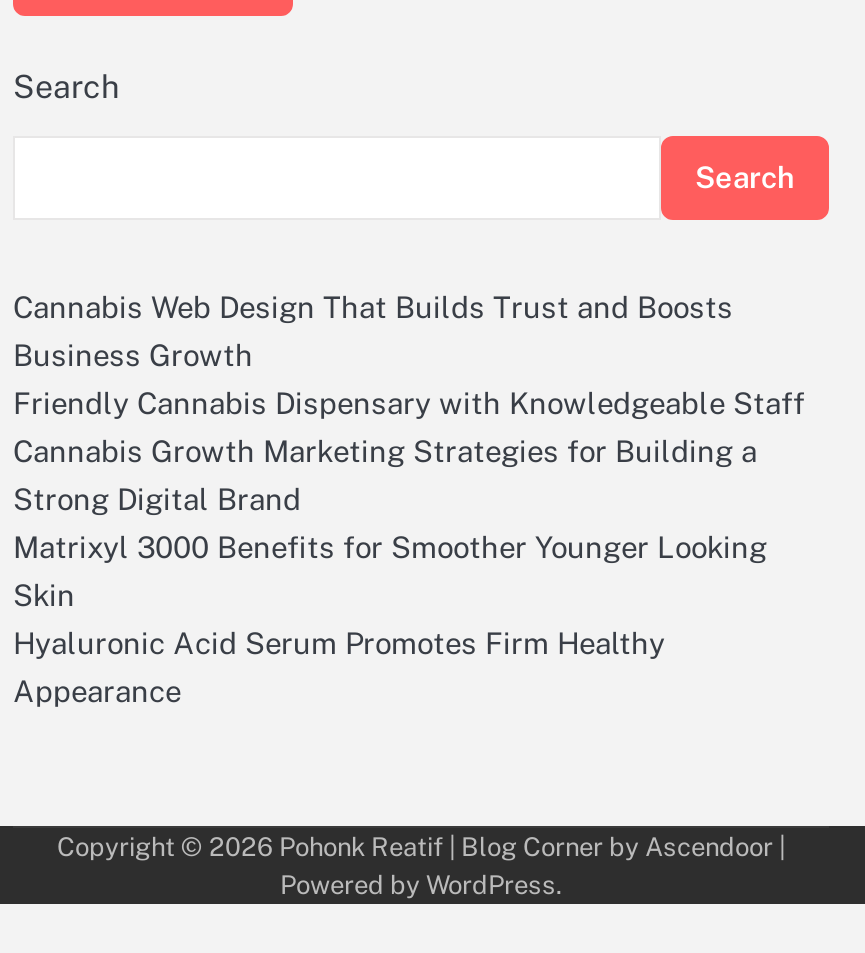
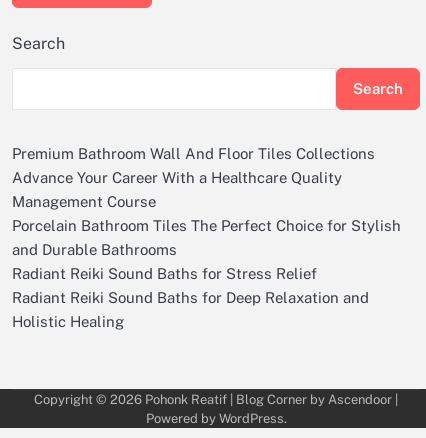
[13,291,805,709] Cannabis Web Design That Builds Trust and Boosts | Business Growth | Friendly Cannabis Dispensary with Knowledgeable Staff | Cannabis Growth Marketing Strategies for Building a | Strong Digital Brand | Matrixyl 3000 Benefits for Smoother Younger Looking | Skin | Hyaluronic Acid Serum Promotes Firm Healthy | Appearance -> [12,145,401,330] Premium Bathroom Wall And Floor Tiles Collections | Advance Your Career With a Healthcare Quality | Management Course | Porcelain Bathroom Tiles The Perfect Choice for Stylish | and Durable Bathrooms | Radiant Reiki Sound Baths for Stress Relief | Radiant Reiki Sound Baths for Deep Relaxation and | Holistic Healing

